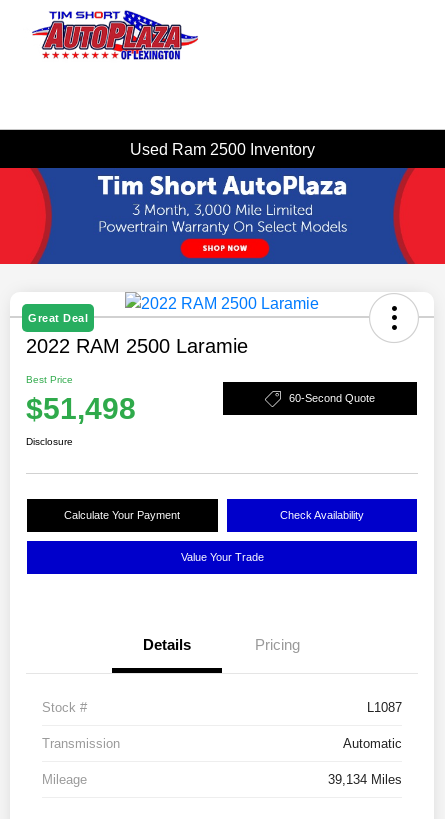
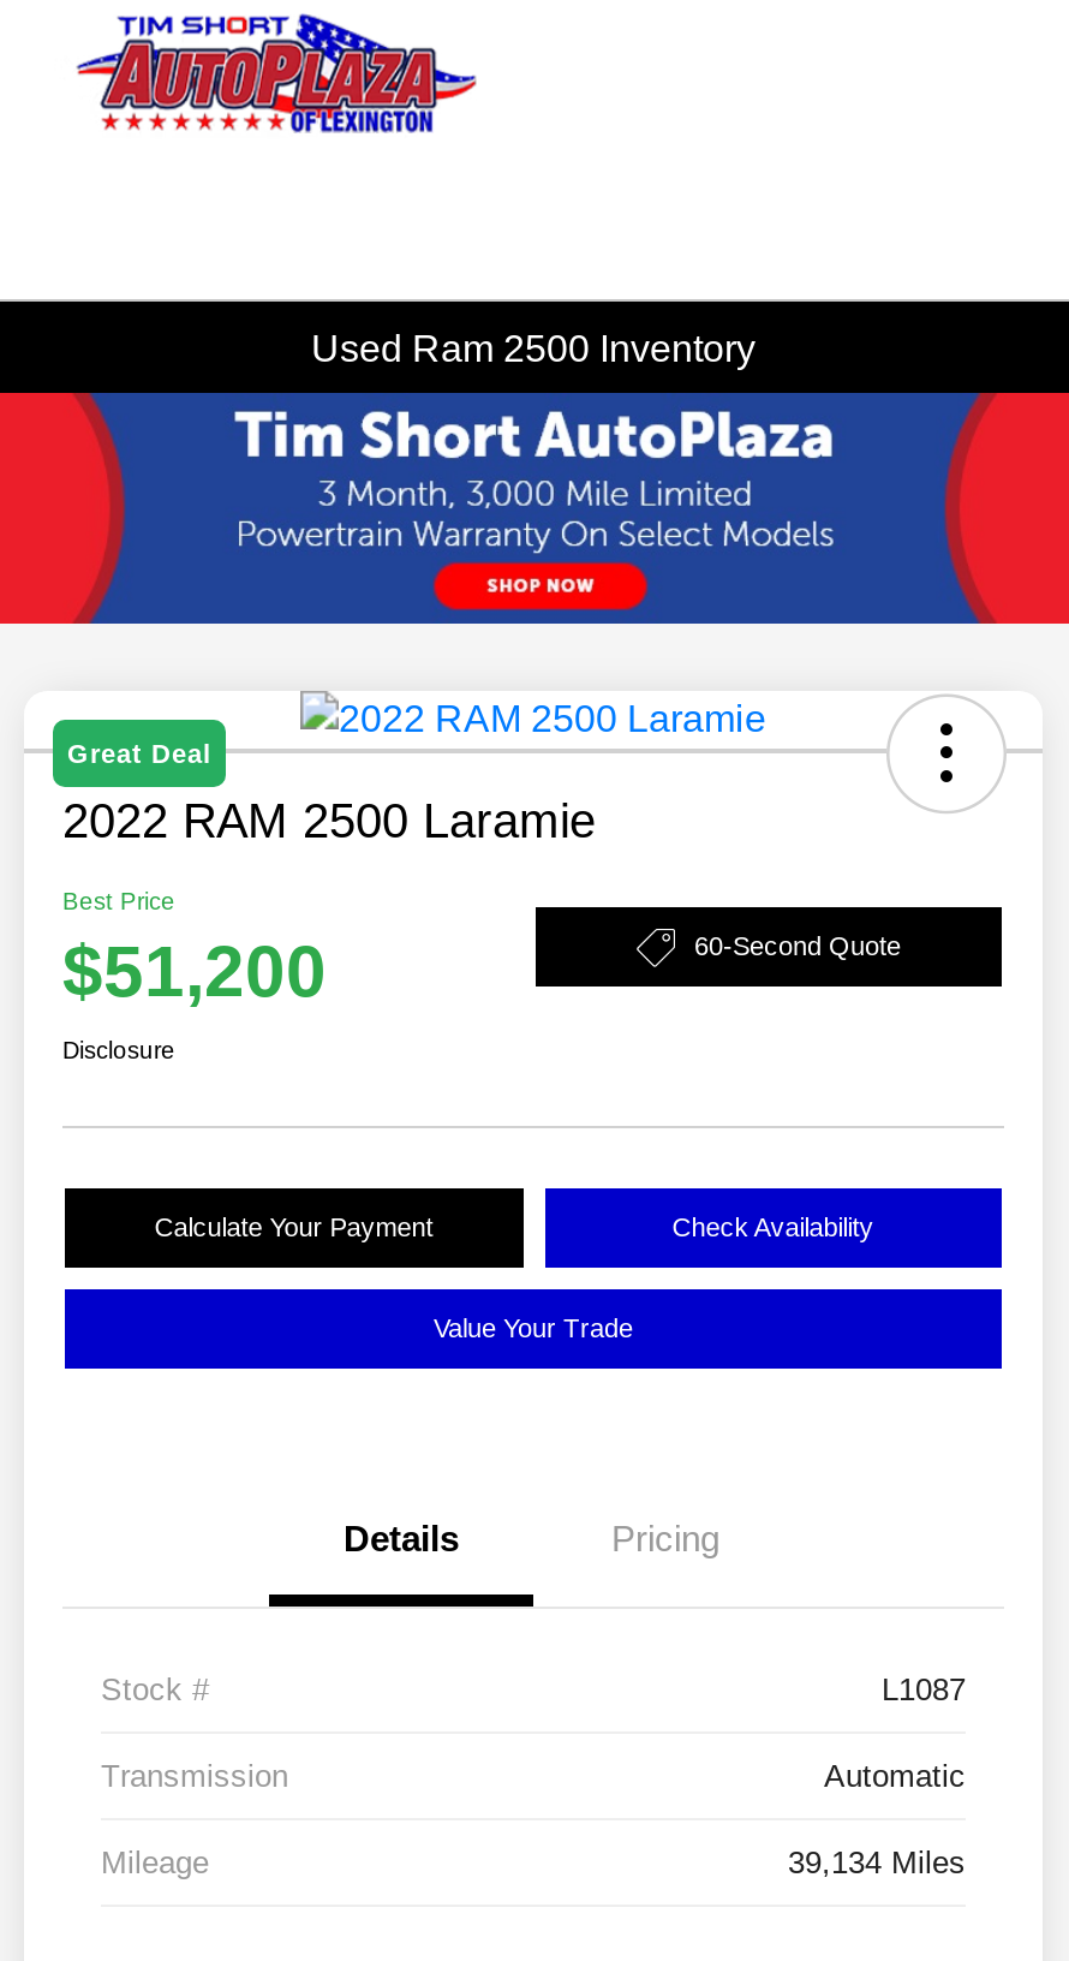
[26,392,136,425] $51,498 -> [62,931,327,1010] $51,200

